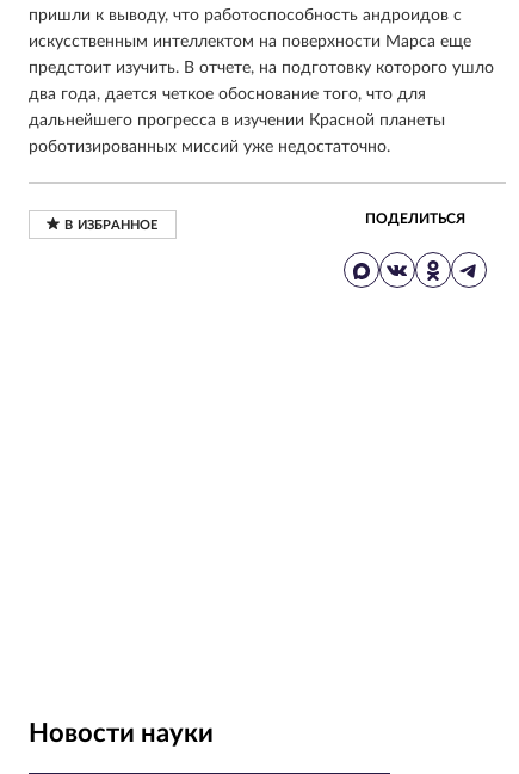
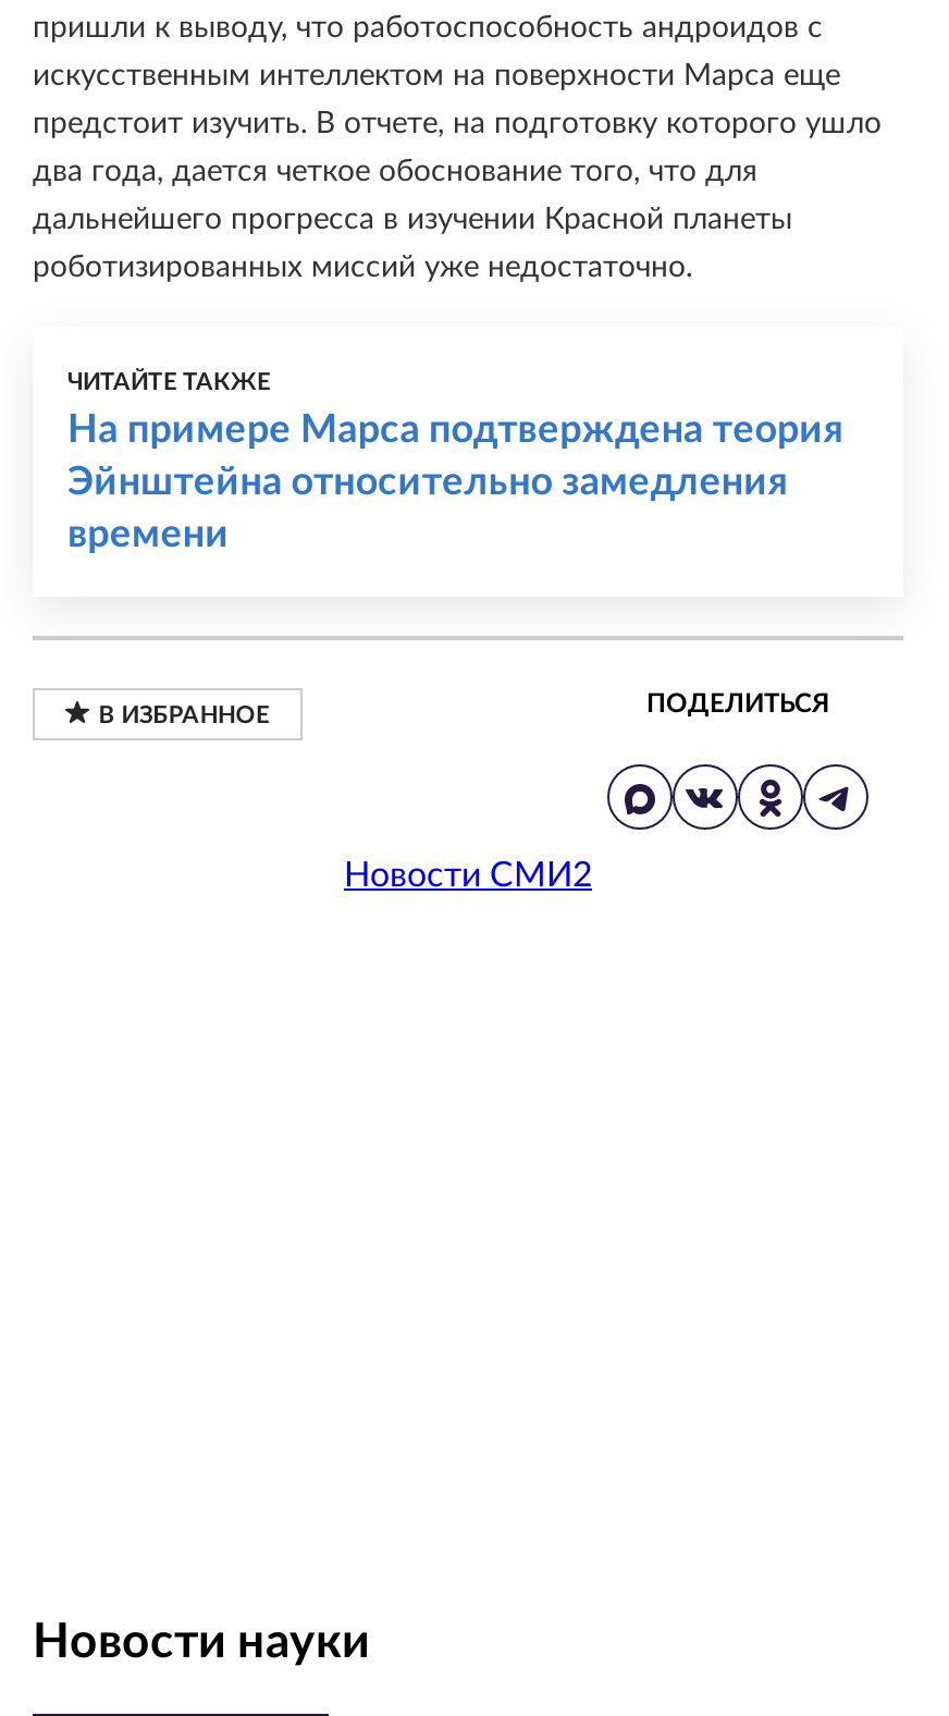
none -> [67,370,843,555] ЧИТАЙТЕ ТАКЖЕ | На примере Марса подтверждена теория | Эйнштейна относительно замедления | времени
none -> [344,858,592,893] Новости СМИ2

